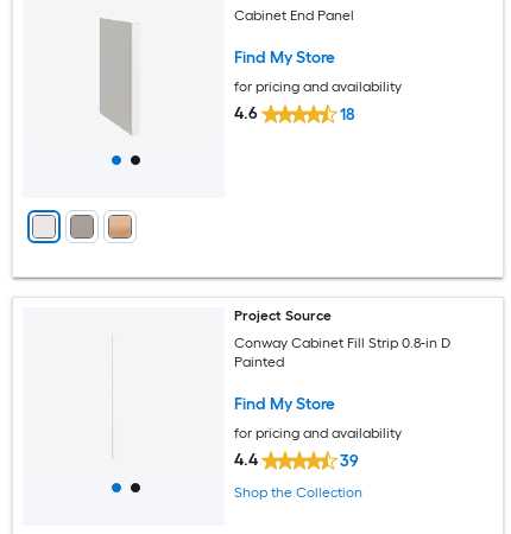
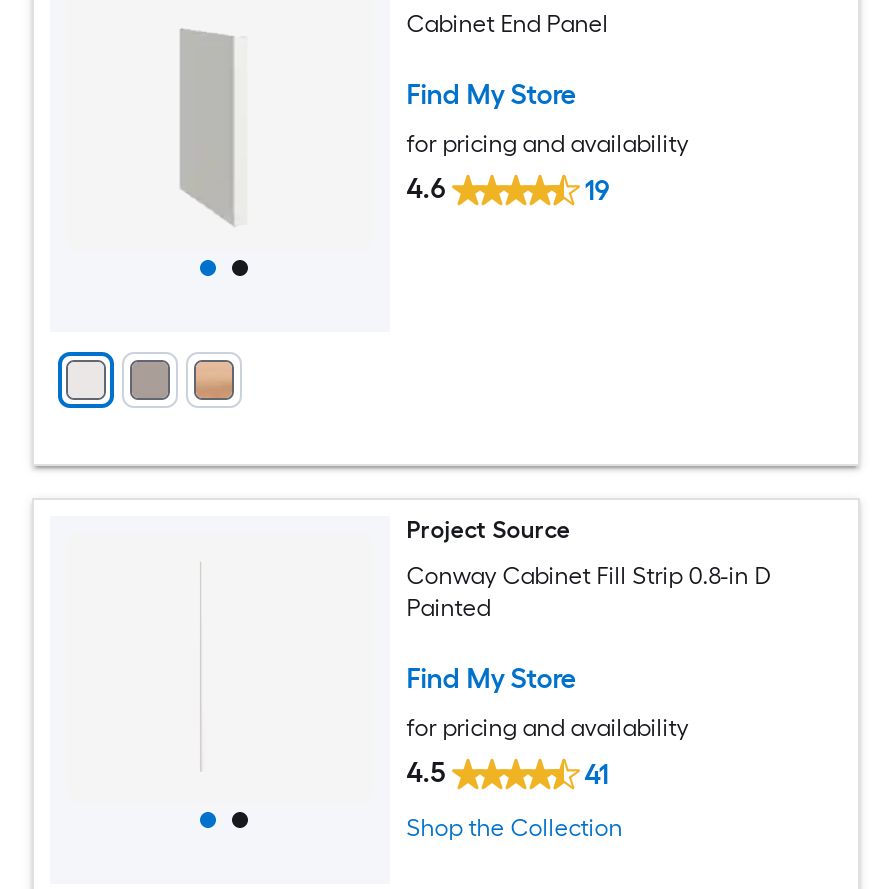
[340,104,356,124] 18 -> [584,173,610,207] 19
[234,449,258,469] 4.4 -> [406,755,446,789] 4.5
[340,450,359,471] 39 -> [584,757,608,791] 41

